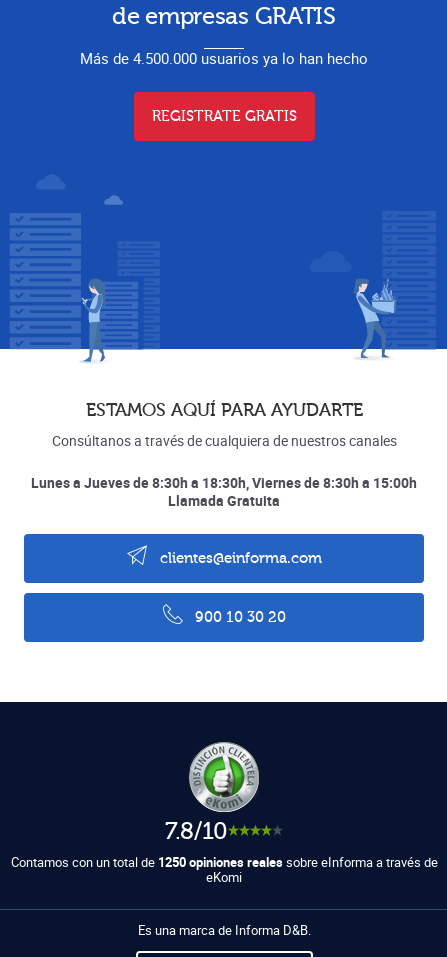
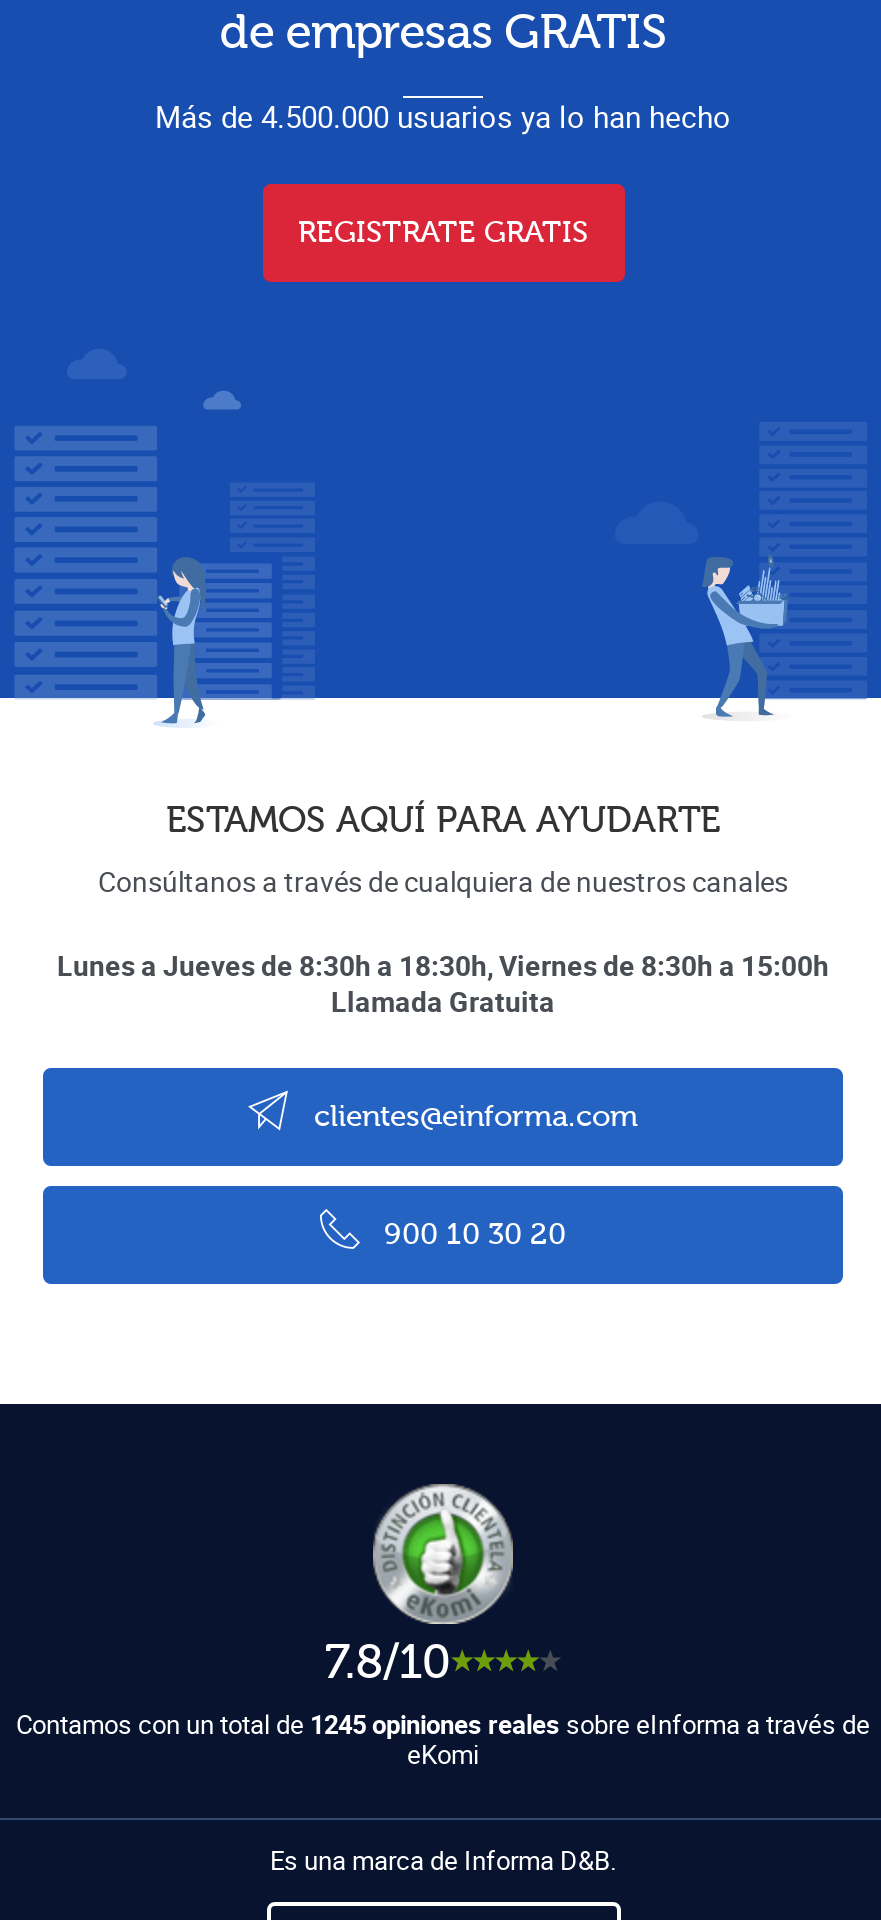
[10,852,437,870] Contamos con un total de 1250 opiniones reales sobre eInforma a través de -> [16,1705,870,1741] Contamos con un total de 1245 opiniones reales sobre eInforma a través de

